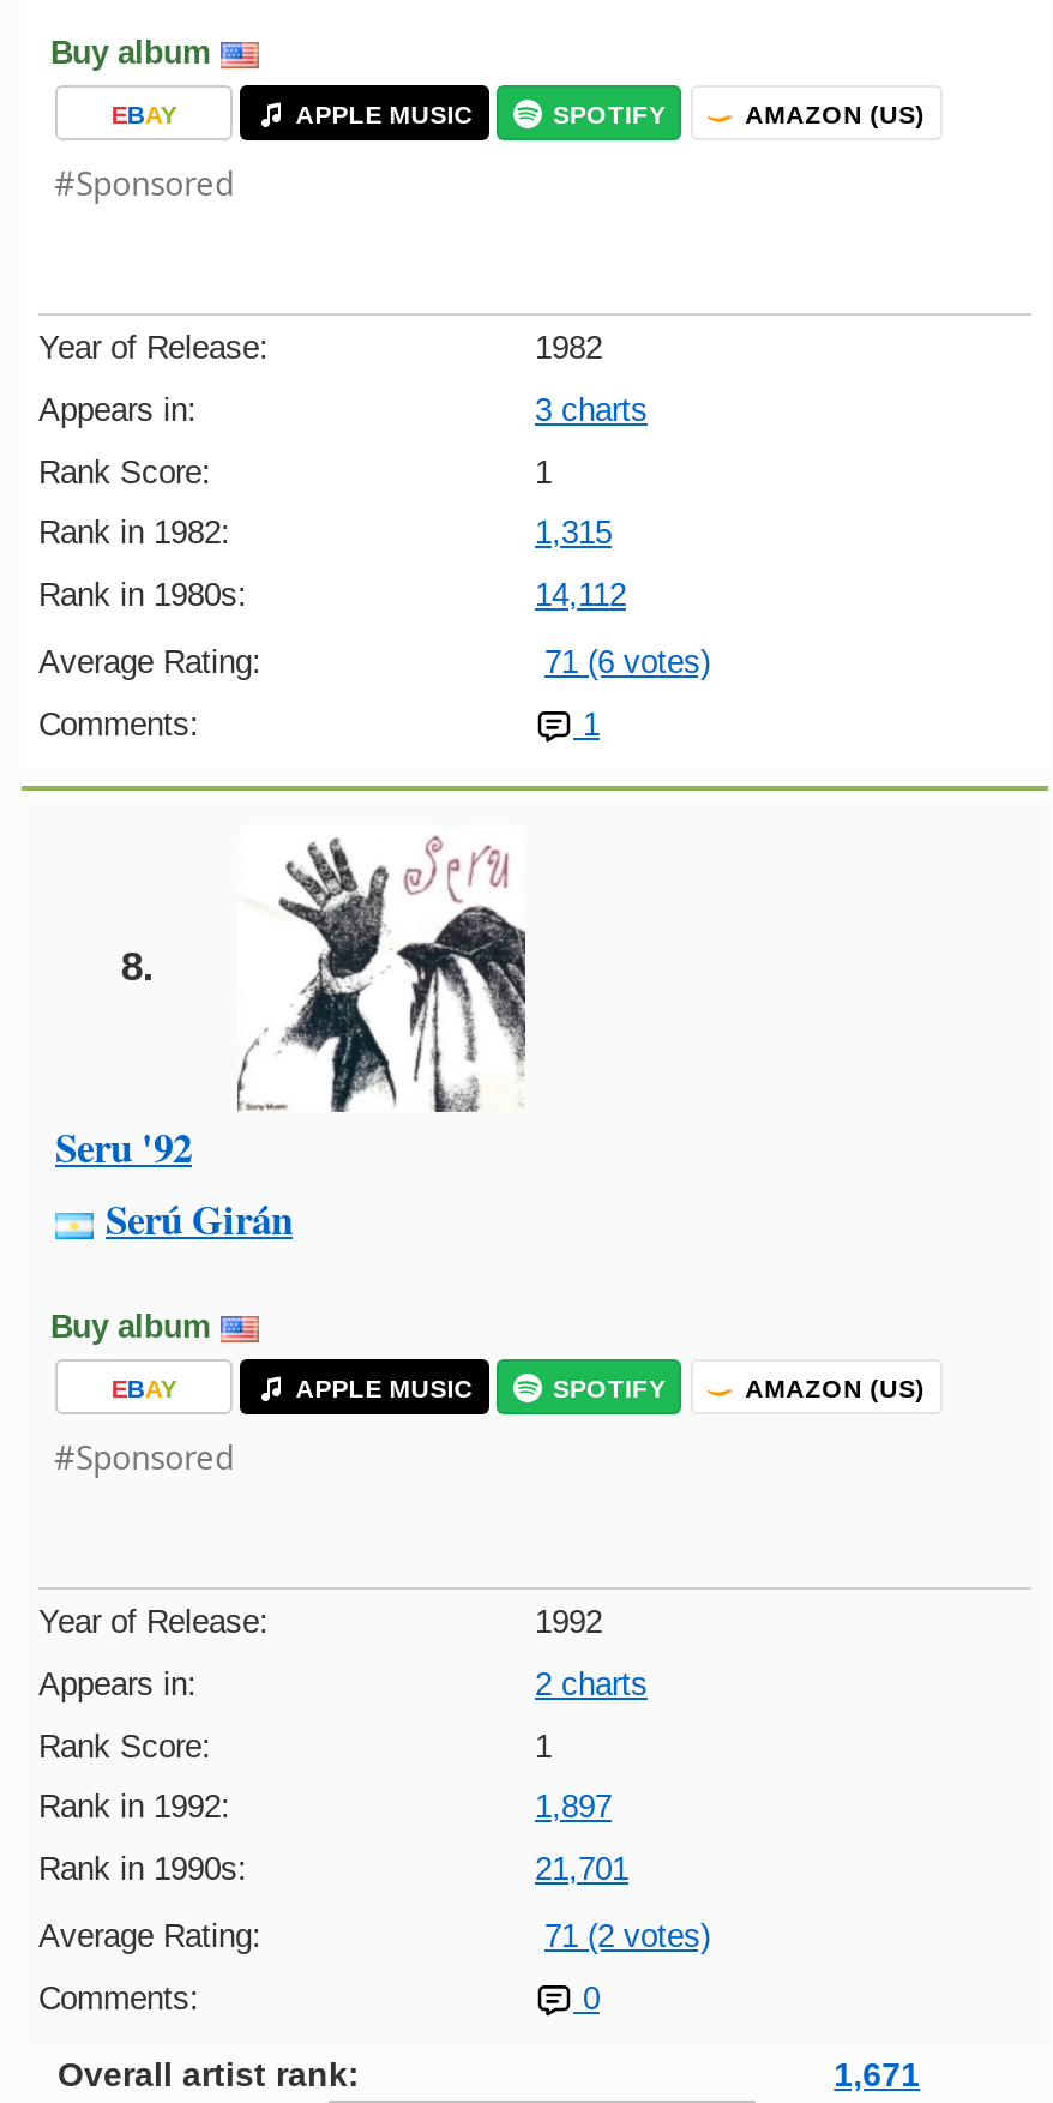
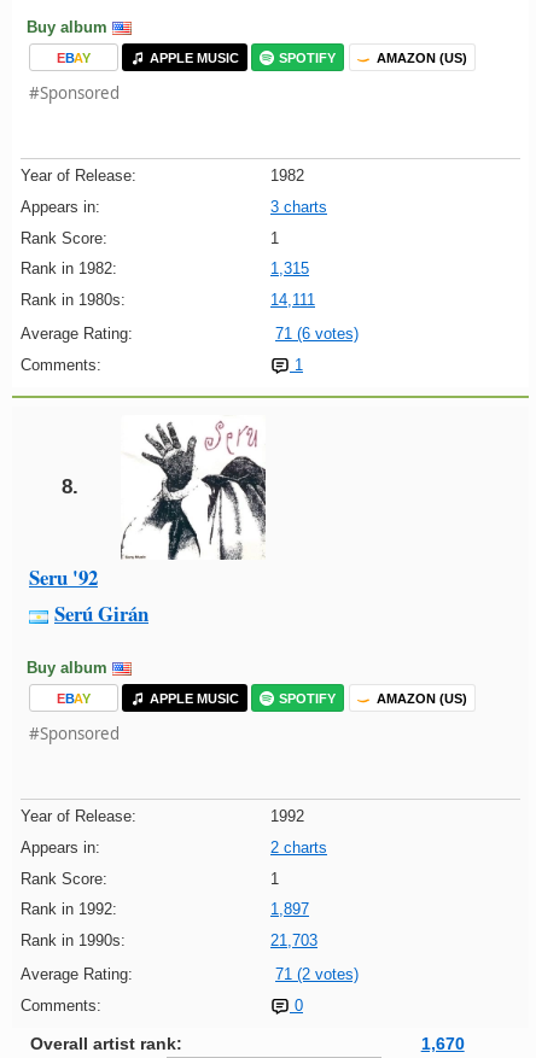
[535,577,626,613] 14,112 -> [270,290,315,309] 14,111
[535,1851,628,1887] 21,701 -> [270,931,317,949] 21,703
[834,2055,920,2093] 1,671 -> [421,1034,464,1053] 1,670

